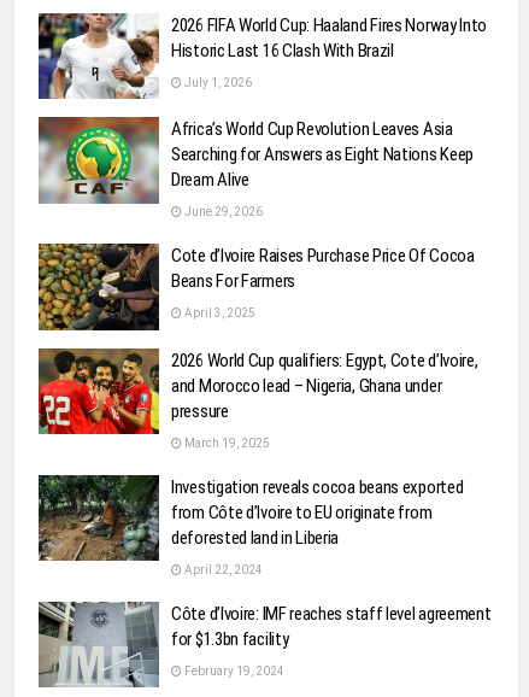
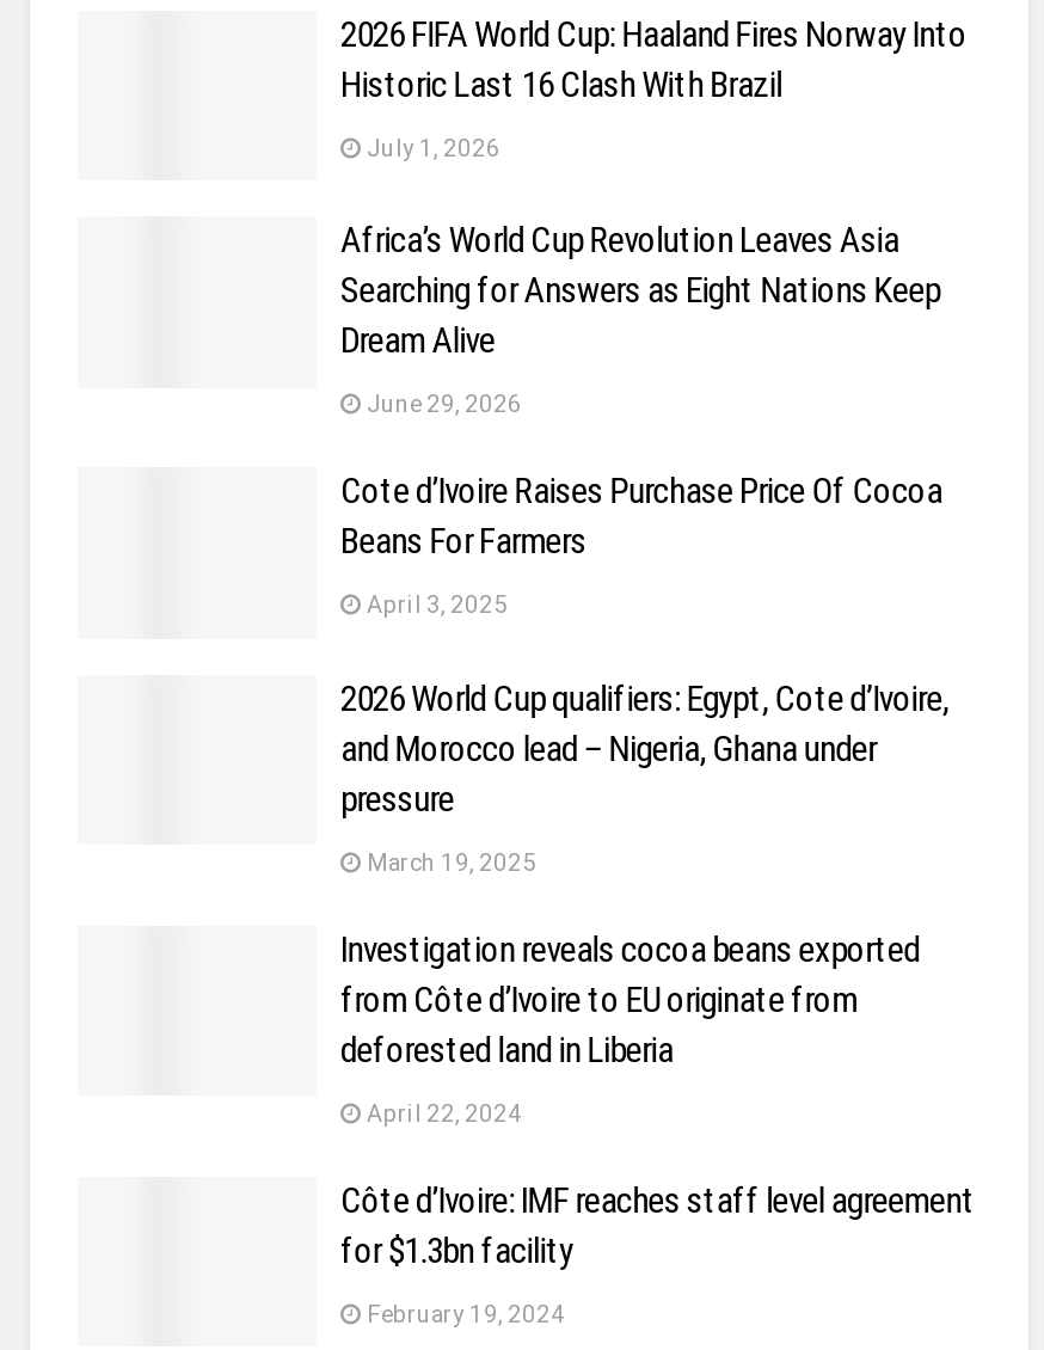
[37,12,160,100] [image] -> none
[37,116,160,205] [image] -> none
[37,242,160,332] [image] -> none
[37,347,160,435] [image] -> none
[37,474,160,562] [image] -> none
[37,601,160,689] [image] -> none

